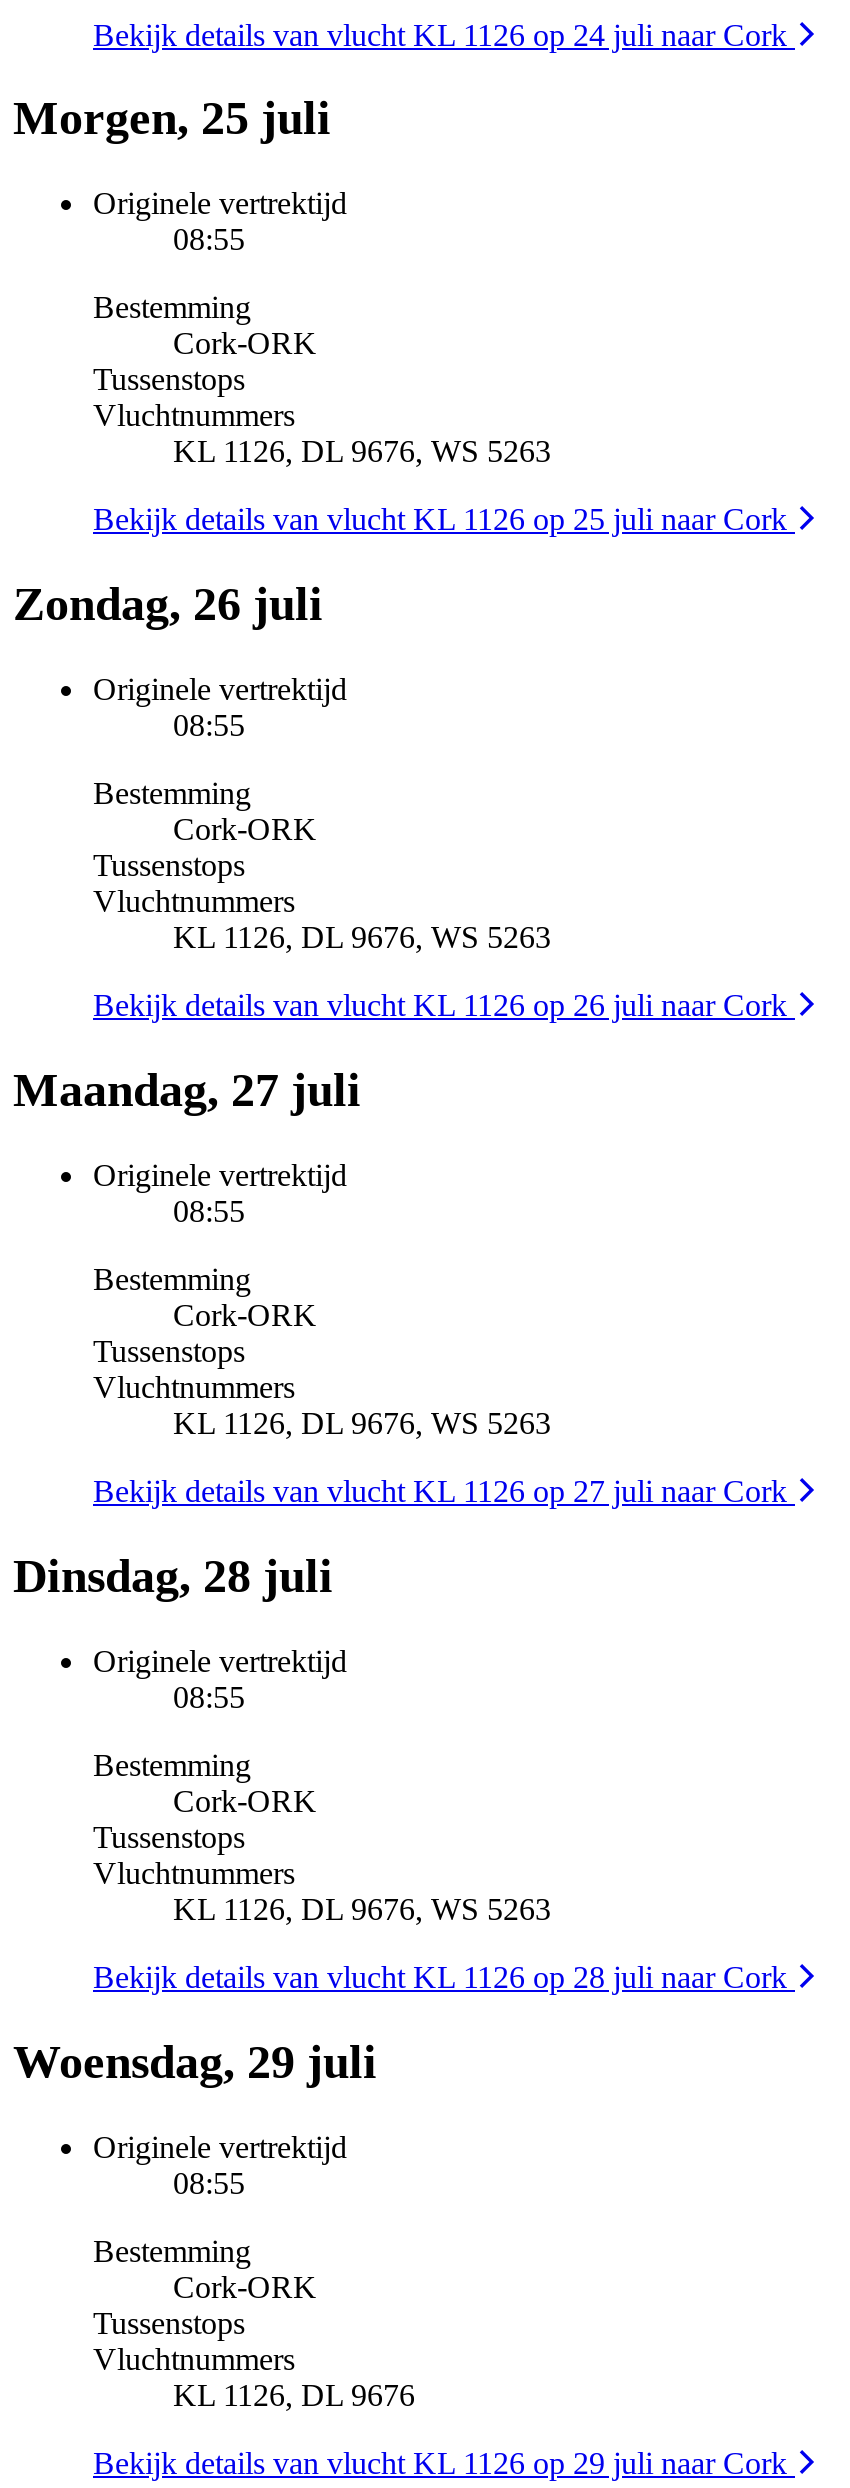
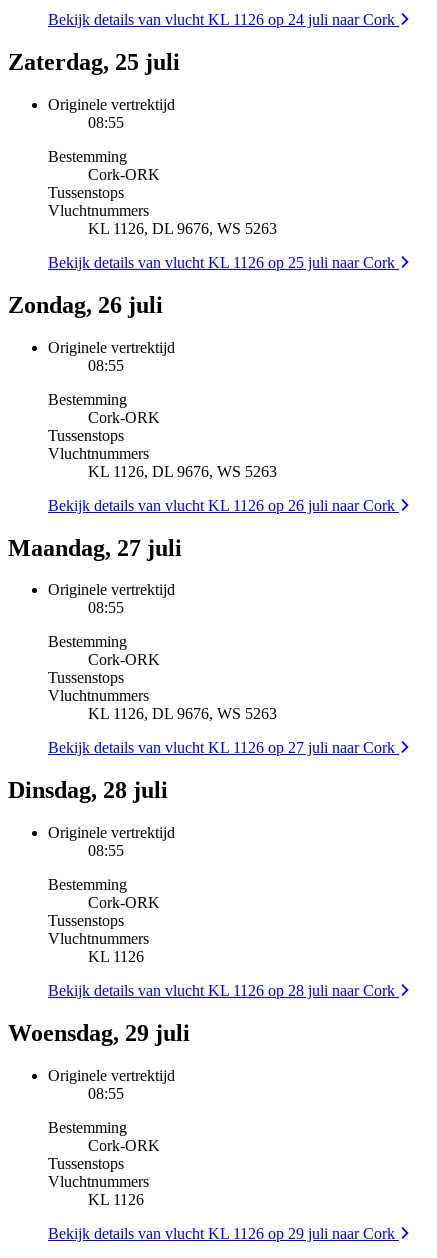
[13,93,331,145] Morgen, 25 juli -> [8,49,180,75] Zaterdag, 25 juli
[173,1891,551,1925] KL 1126, DL 9676, WS 5263 -> [88,948,144,965] KL 1126
[173,2377,415,2411] KL 1126, DL 9676 -> [88,1191,144,1208] KL 1126

